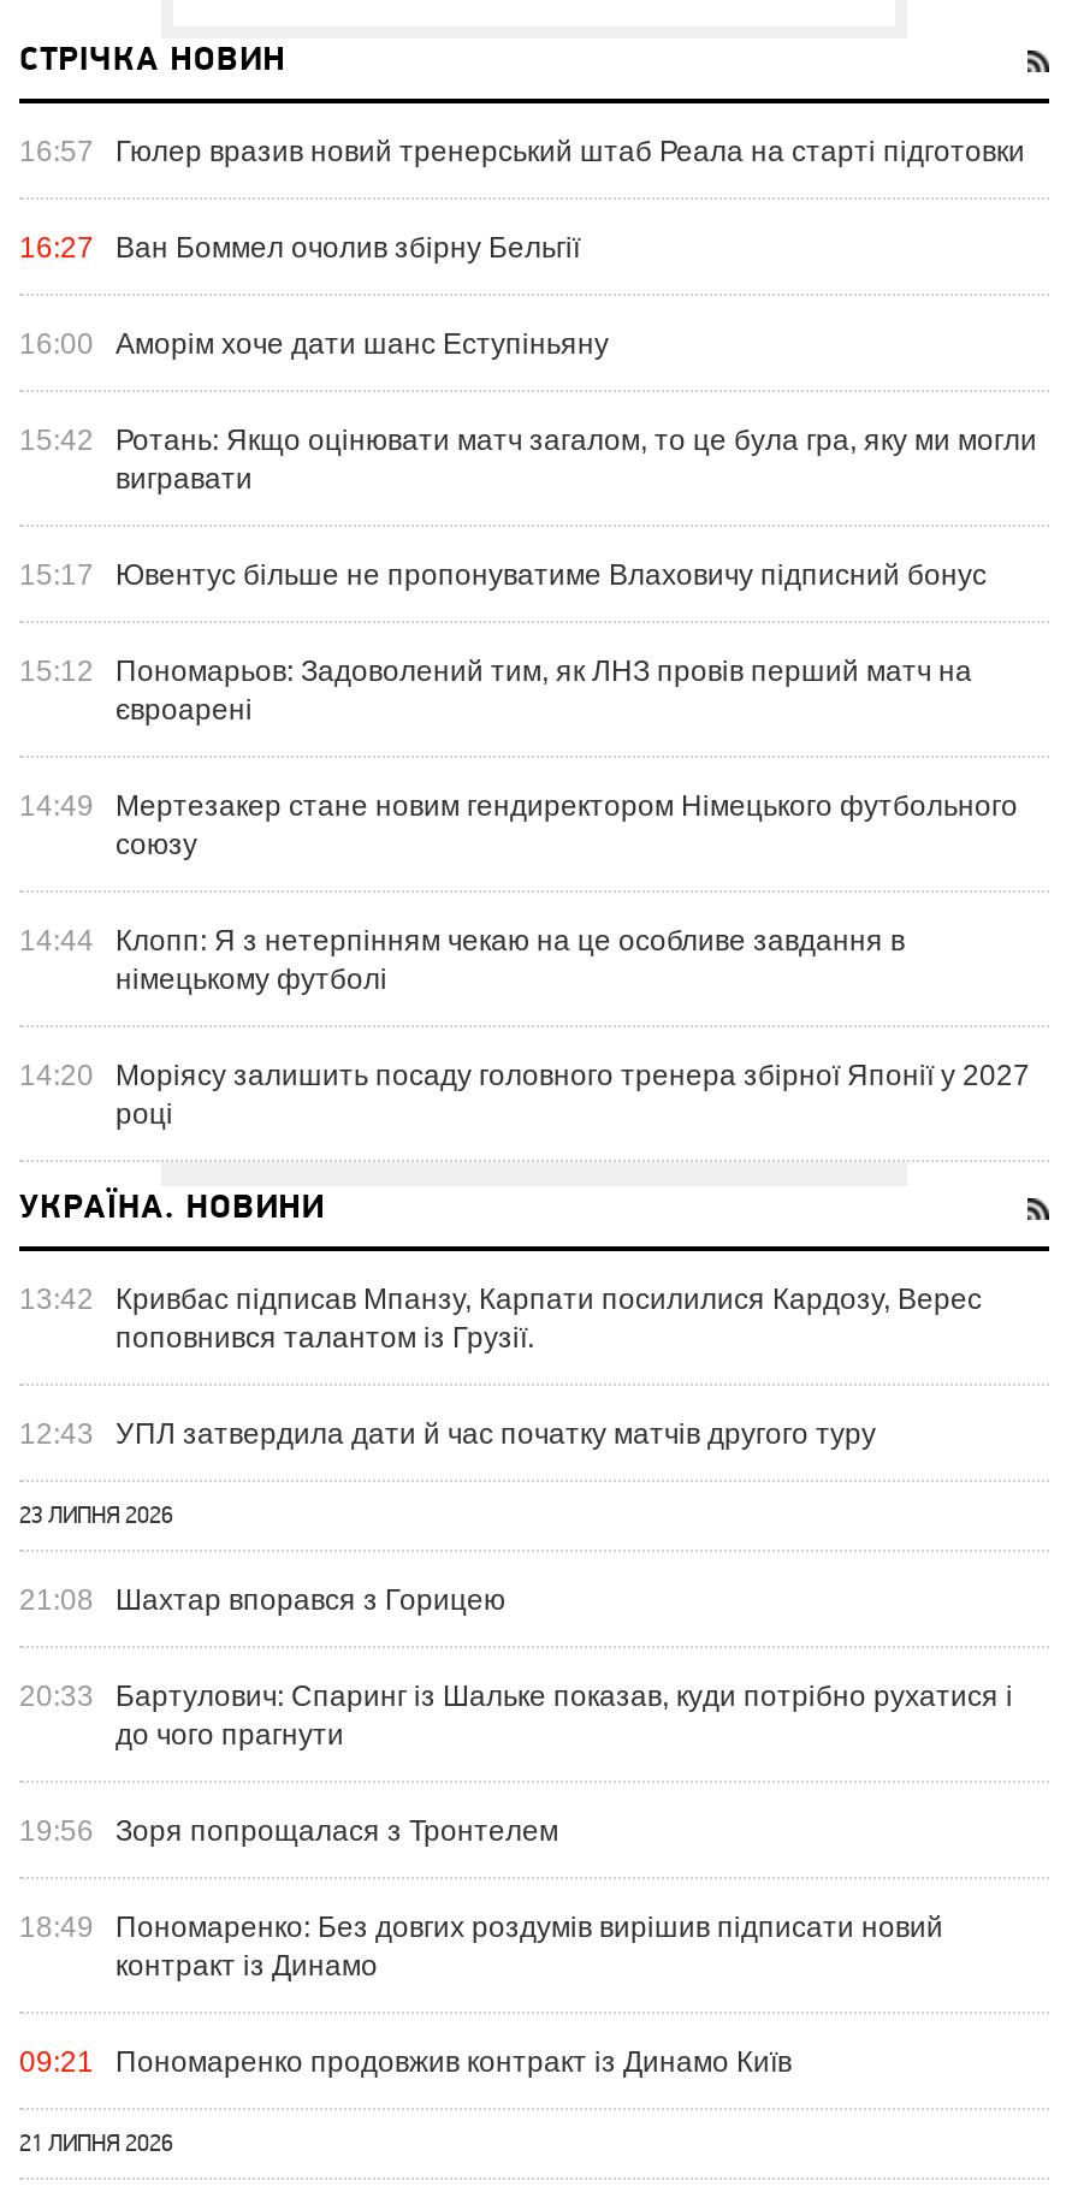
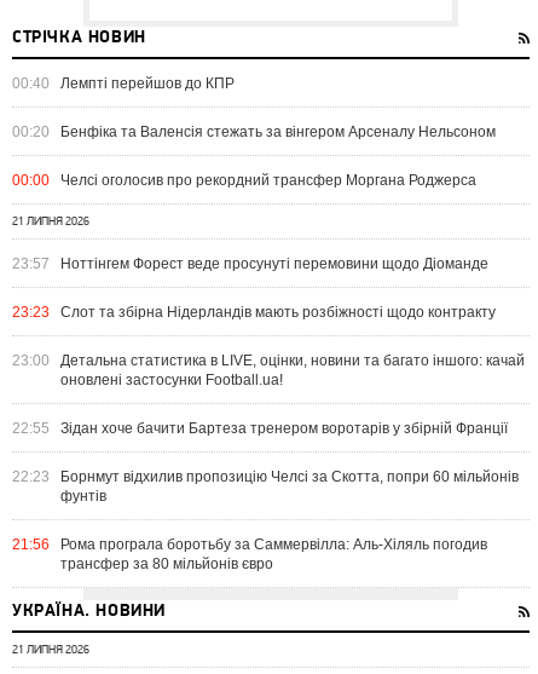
[19,136,1037,1132] 16:57 | Гюлер вразив новий тренерський штаб Реала на старті підготовки | 16:27 | Ван Боммел очолив збірну Бельгії | 16:00 | Аморім хоче дати шанс Еступіньяну | 15:42 | Ротань: Якщо оцінювати матч загалом, то це була гра, яку ми могли | вигравати | 15:17 | Ювентус більше не пропонуватиме Влаховичу підписний бонус | 15:12 | Пономарьов: Задоволений тим, як ЛНЗ провів перший матч на | євроарені | 14:49 | Мертезакер стане новим гендиректором Німецького футбольного | союзу | 14:44 | Клопп: Я з нетерпінням чекаю на це особливе завдання в | німецькому футболі | 14:20 | Моріясу залишить посаду головного тренера збірної Японії у 2027 | році -> [12,76,525,573] 00:40 | Лемпті перейшов до КПР | 00:20 | Бенфіка та Валенсія стежать за вінгером Арсеналу Нельсоном | 00:00 | Челсі оголосив про рекордний трансфер Моргана Роджерса | 21 ЛИПНЯ 2026 | 23:57 | Ноттінгем Форест веде просунуті перемовини щодо Діоманде | 23:23 | Слот та збірна Нідерландів мають розбіжності щодо контракту | 23:00 | Детальна статистика в LIVE, оцінки, новини та багато іншого: качай | оновлені застосунки Football.ua! | 22:55 | Зідан хоче бачити Бартеза тренером воротарів у збірній Франції | 22:23 | Борнмут відхилив пропозицію Челсі за Скотта, попри 60 мільйонів | фунтів | 21:56 | Рома програла боротьбу за Саммервілла: Аль-Хіляль погодив | трансфер за 80 мільйонів євро
[19,1283,1013,2080] 13:42 | Кривбас підписав Мпанзу, Карпати посилилися Кардозу, Верес | поповнився талантом із Грузії. | 12:43 | УПЛ затвердила дати й час початку матчів другого туру | 23 ЛИПНЯ 2026 | 21:08 | Шахтар впорався з Горицею | 20:33 | Бартулович: Спаринг із Шальке показав, куди потрібно рухатися і | до чого прагнути | 19:56 | Зоря попрощалася з Тронтелем | 18:49 | Пономаренко: Без довгих роздумів вирішив підписати новий | контракт із Динамо | 09:21 | Пономаренко продовжив контракт із Динамо Київ -> none

